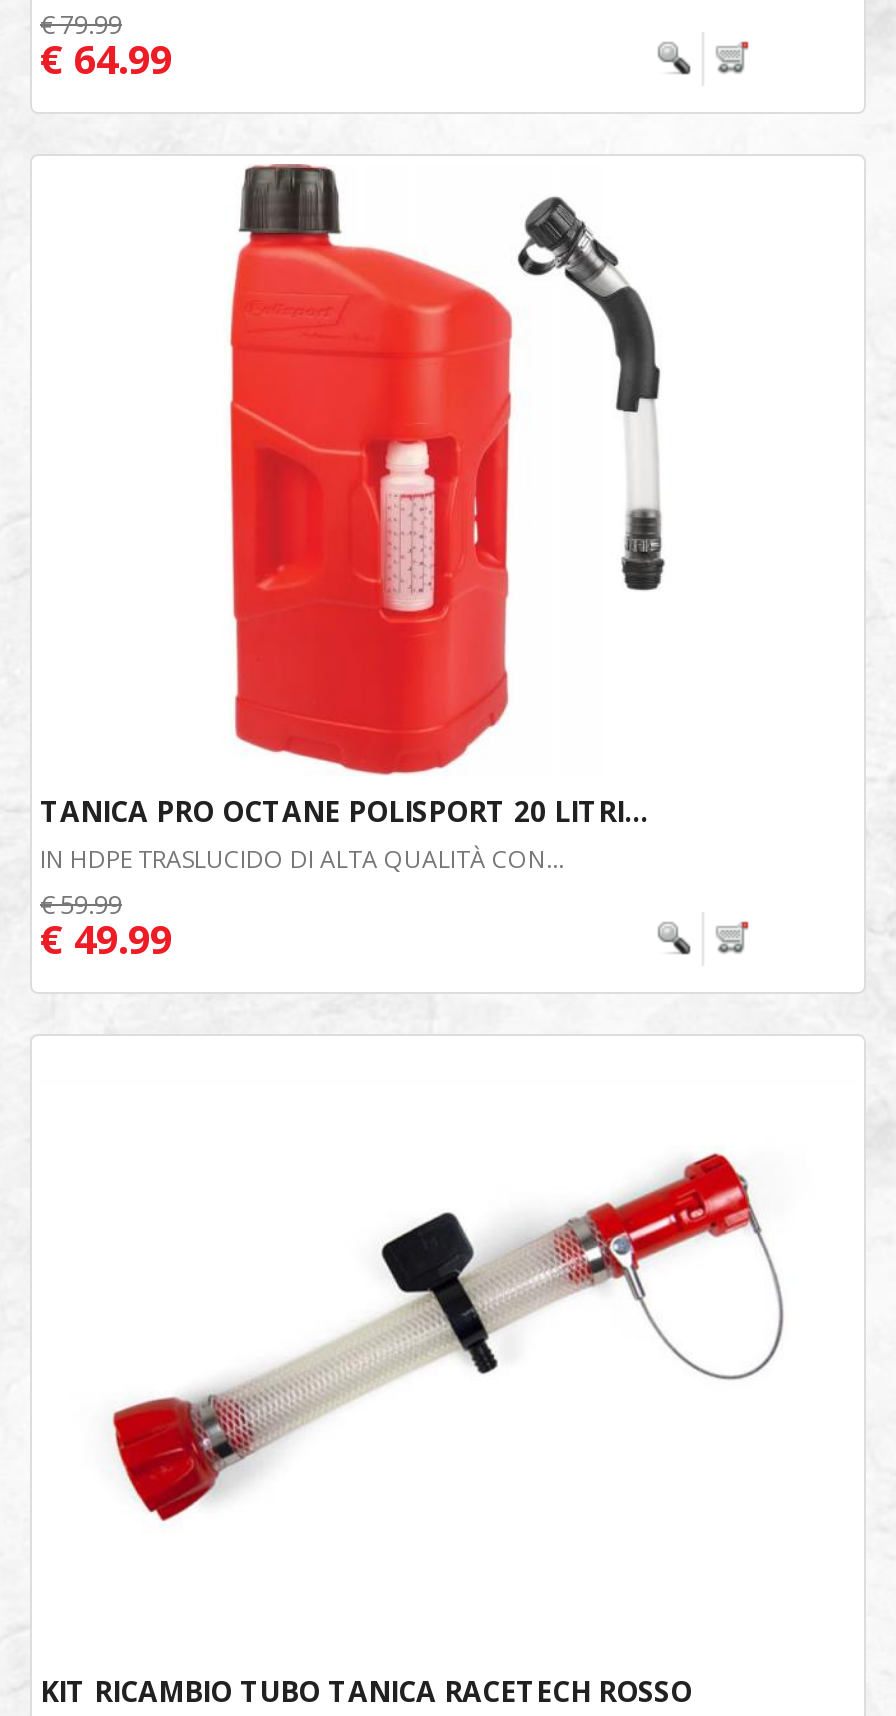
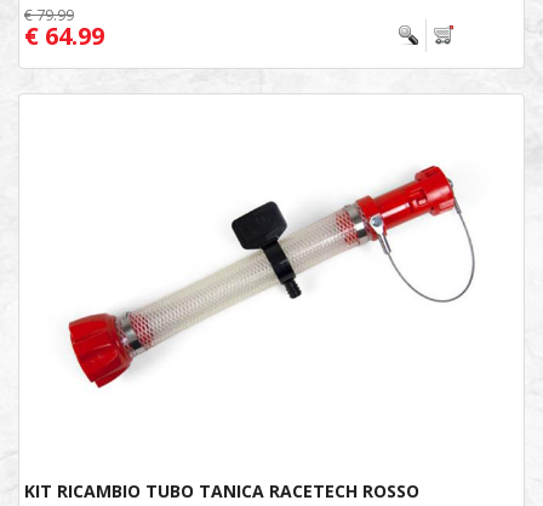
[40,162,666,966] [image] | TANICA PRO OCTANE POLISPORT 20 LITRI... | IN HDPE TRASLUCIDO DI ALTA QUALITÀ CON... | € 59.99 | € 49.99 -> none

